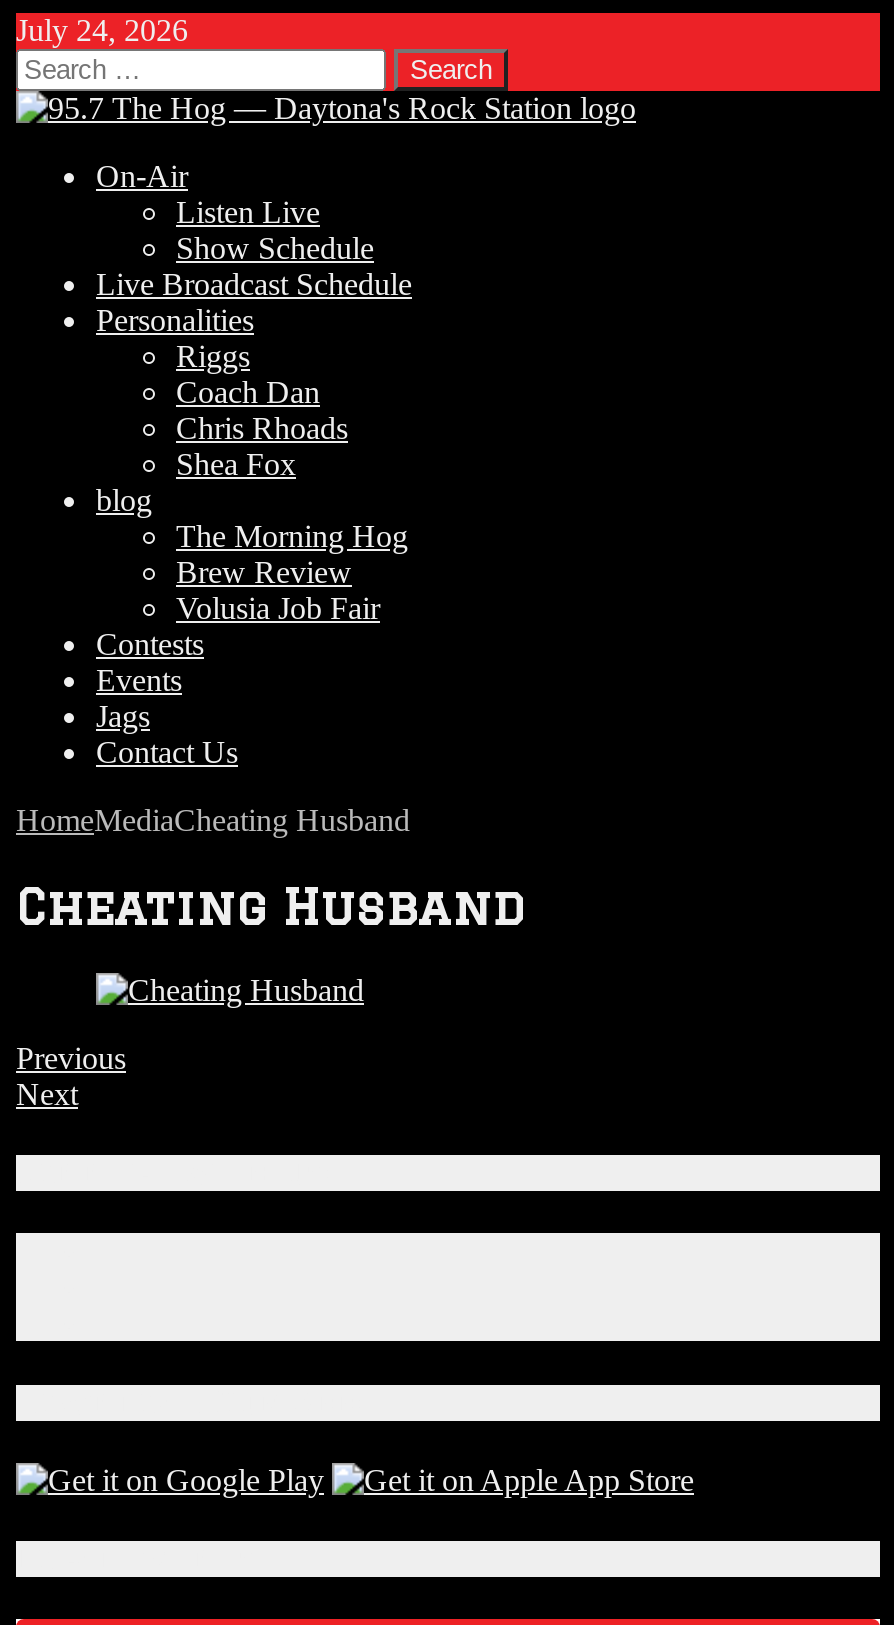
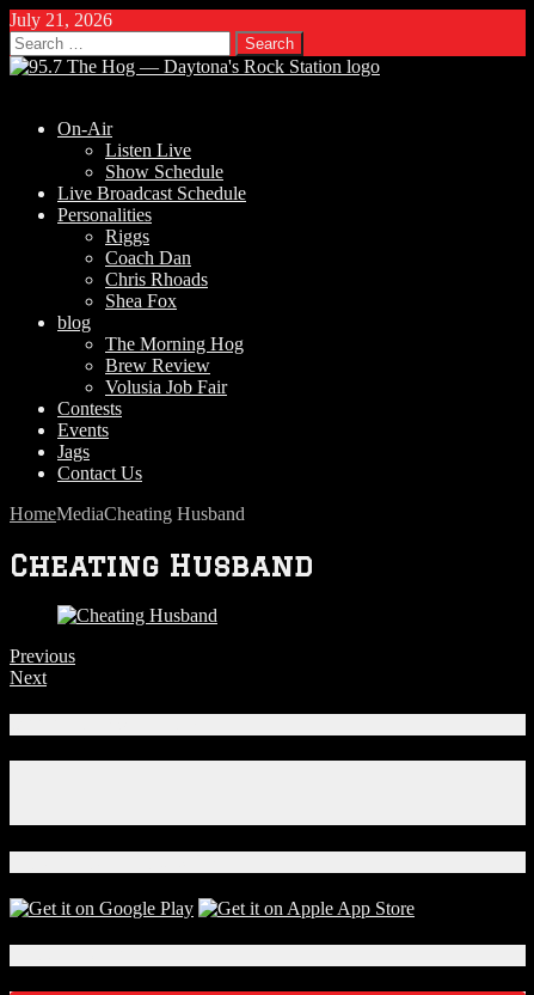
[16,13,188,47] July 24, 2026 -> [10,10,112,30] July 21, 2026

